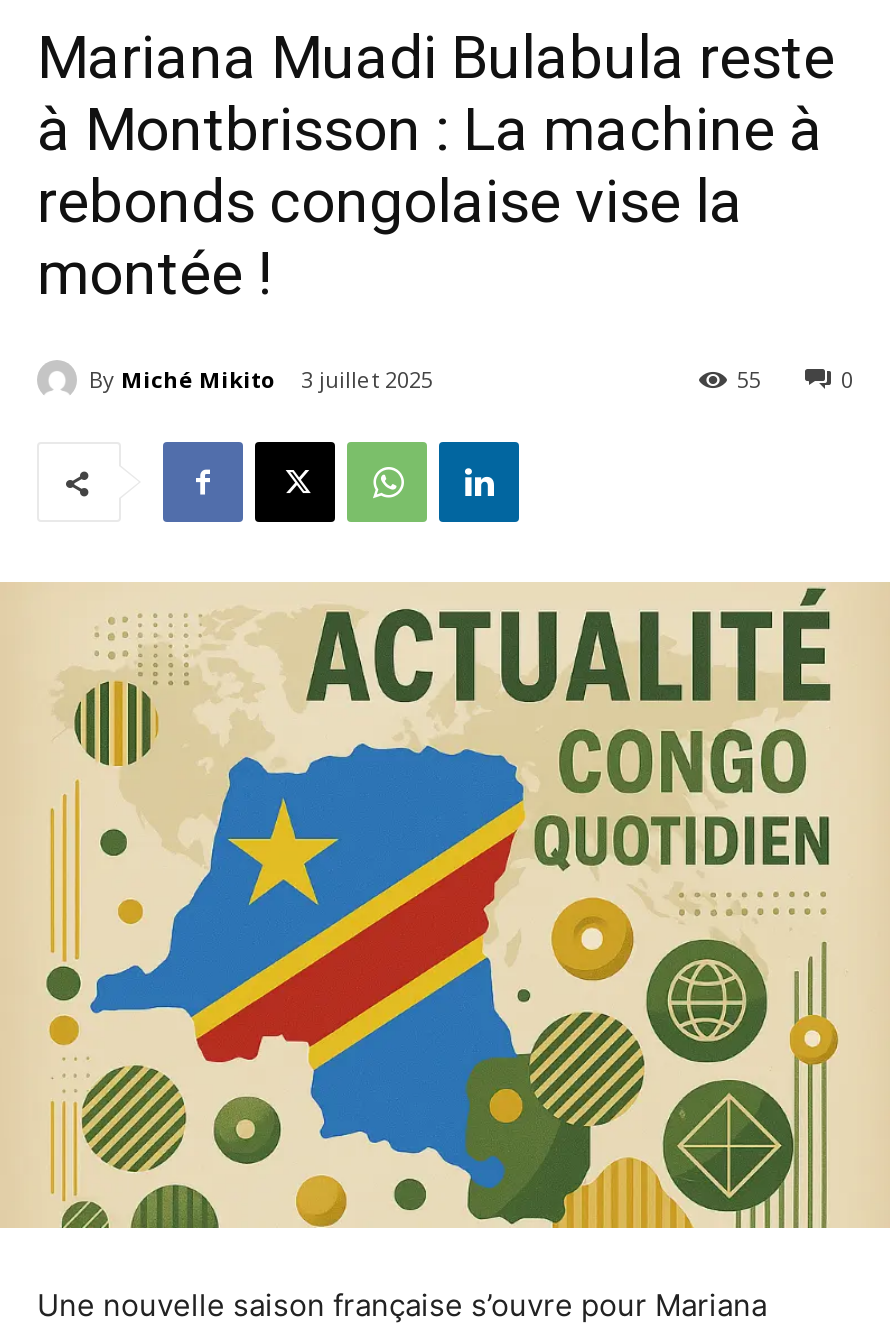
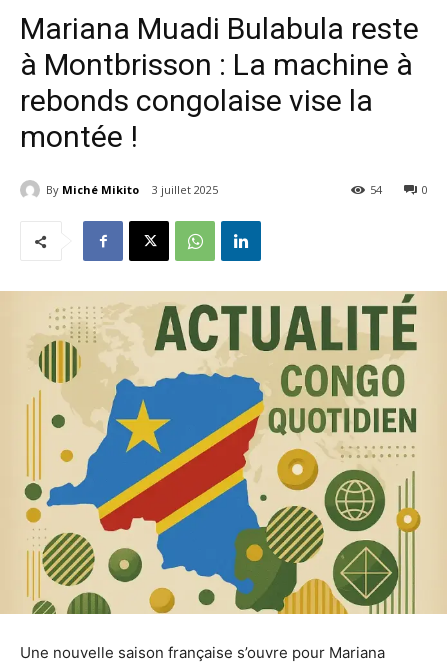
[737,364,761,394] 55 -> [370,182,382,197] 54

